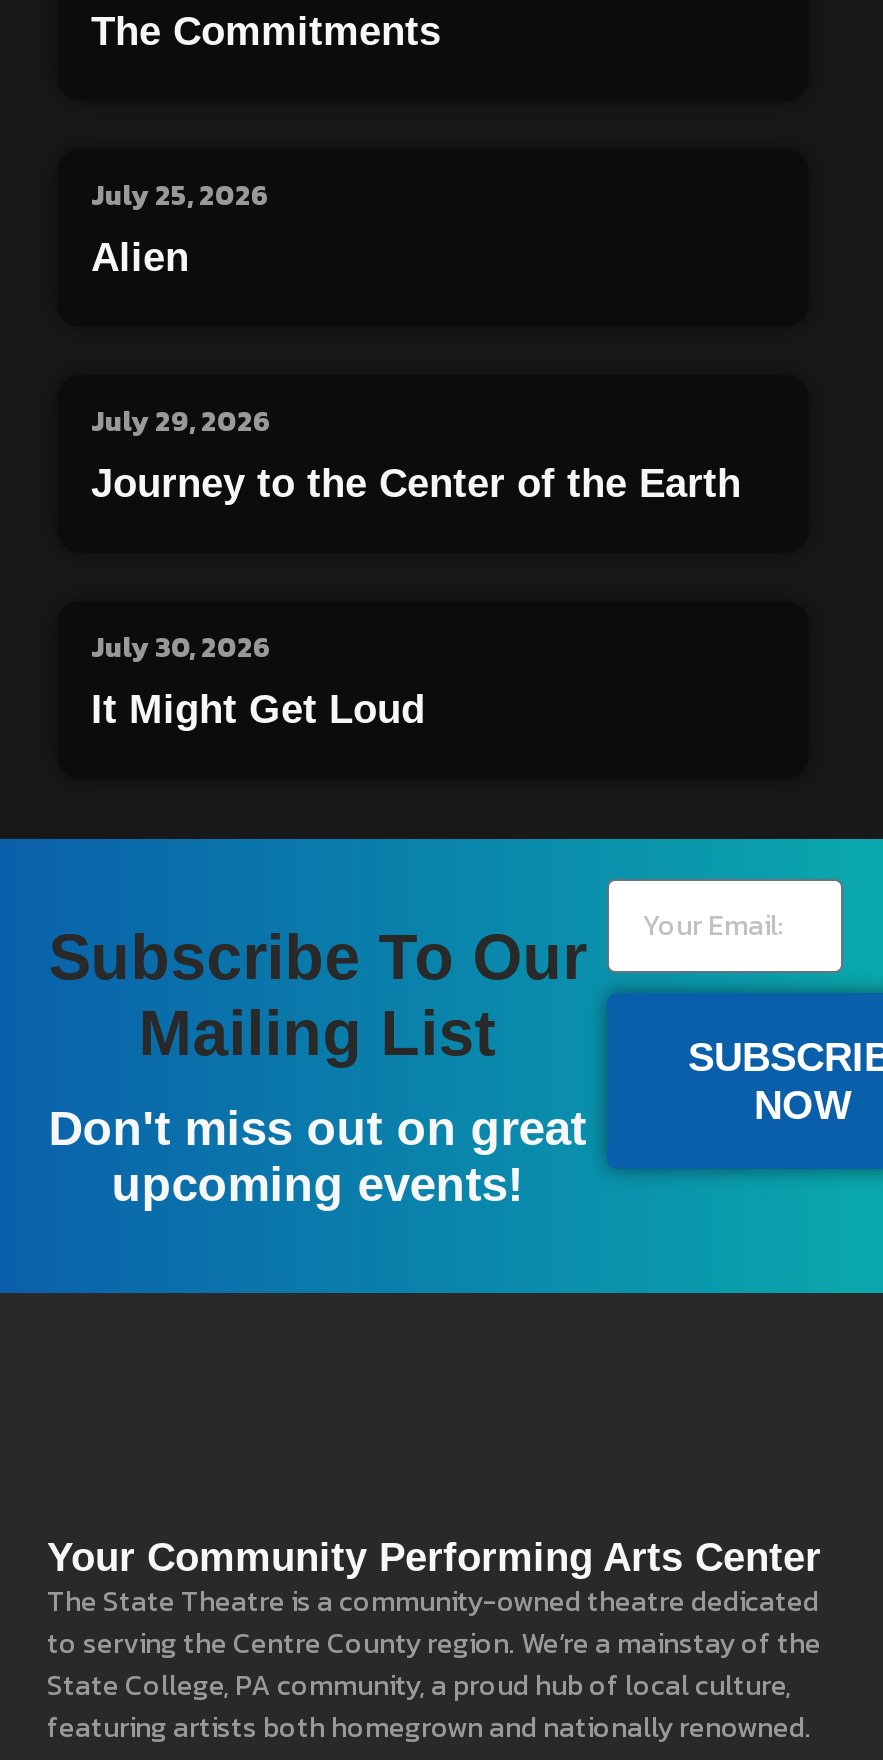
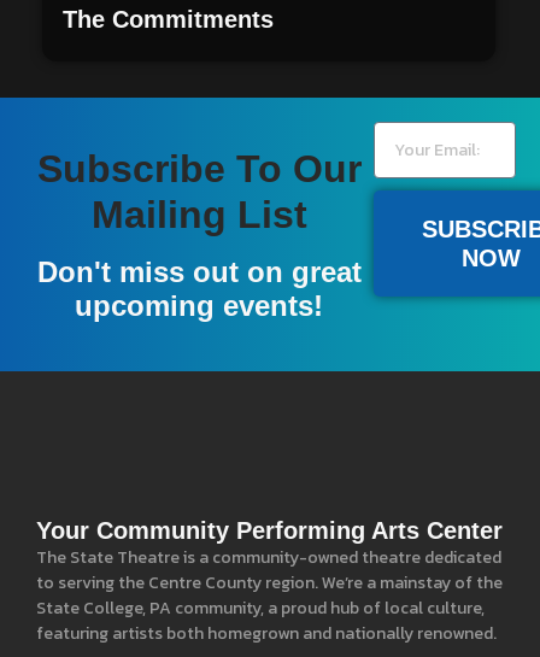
[91,175,269,279] July 25, 2026 | Alien -> none
[91,401,741,505] July 29, 2026 | Journey to the Center of the Earth -> none
[91,627,425,731] July 30, 2026 | It Might Get Loud -> none

